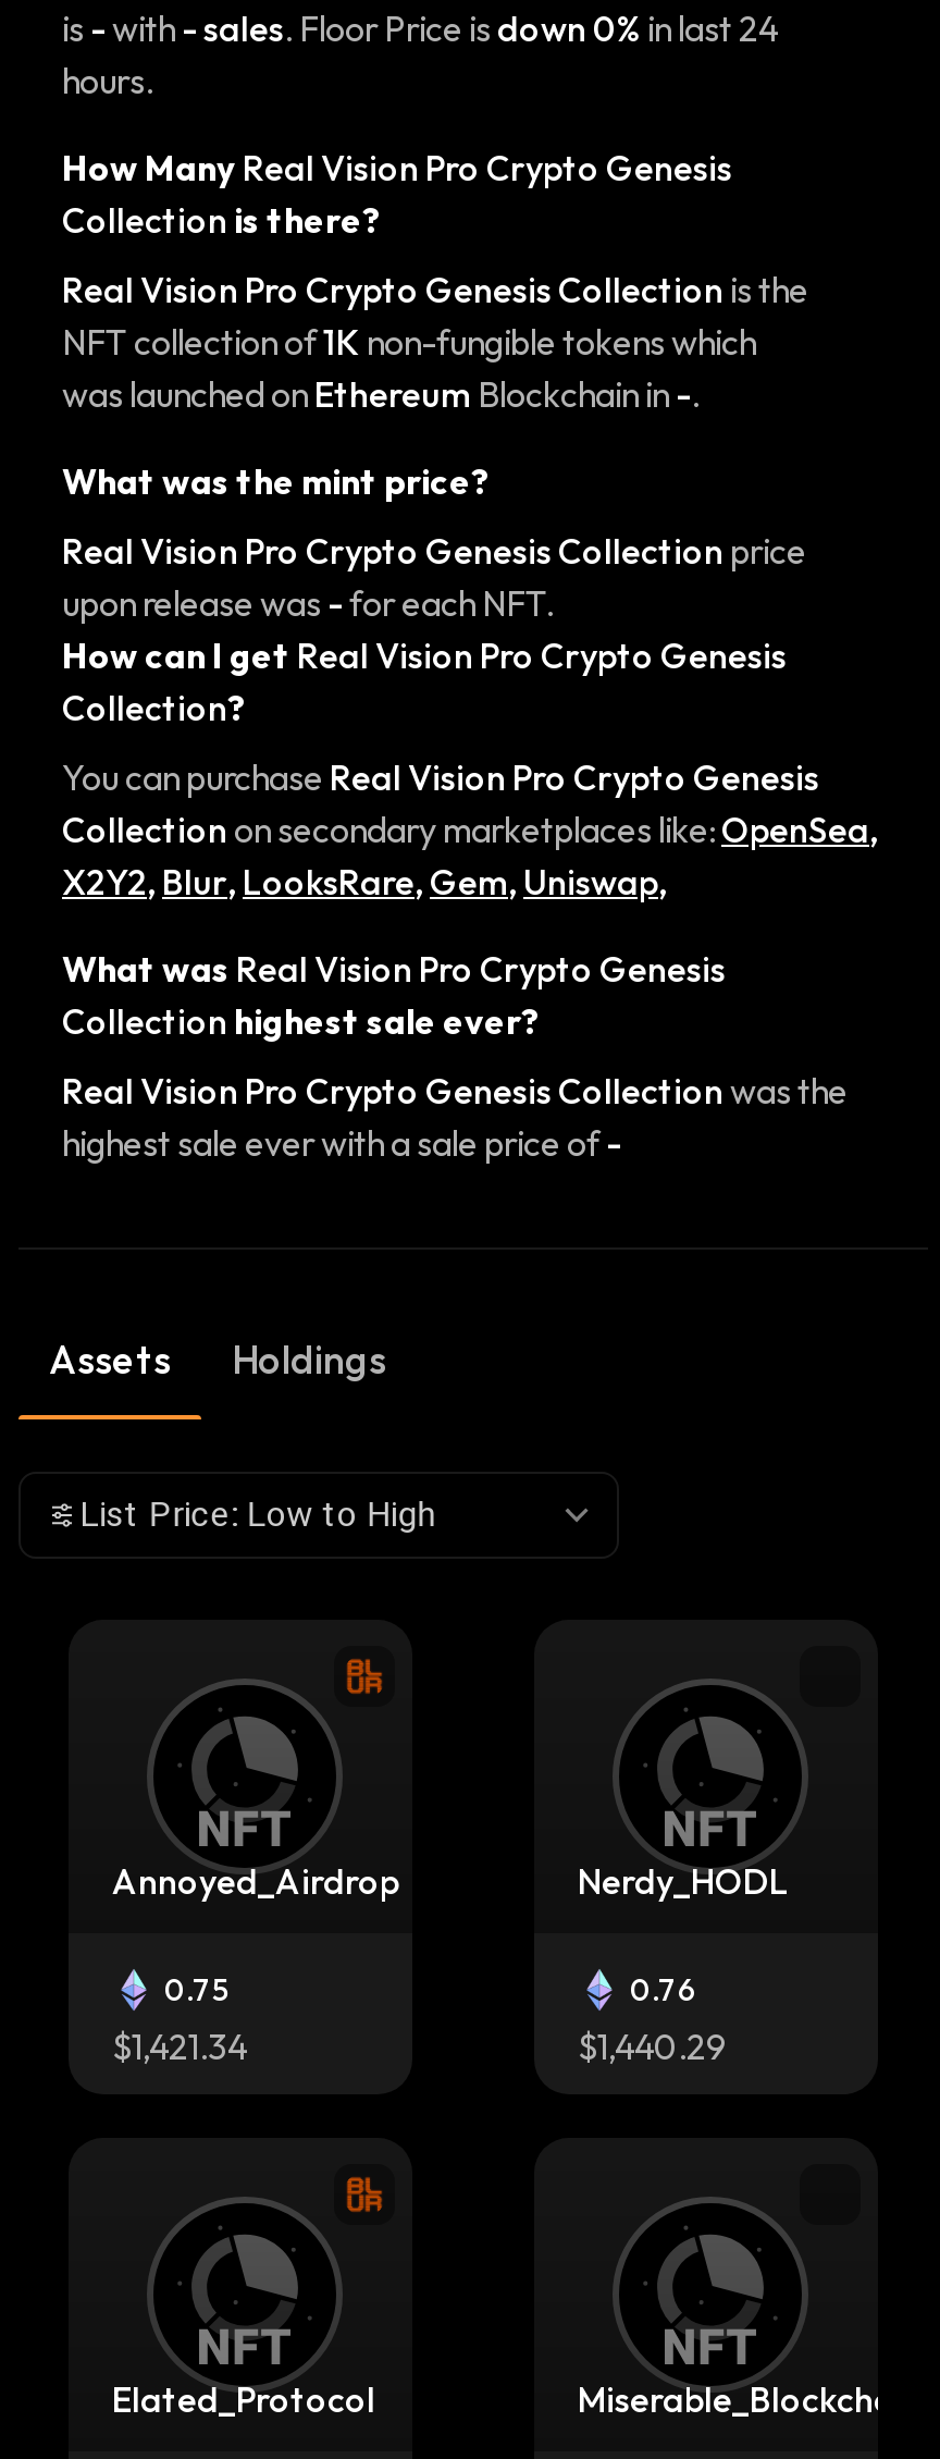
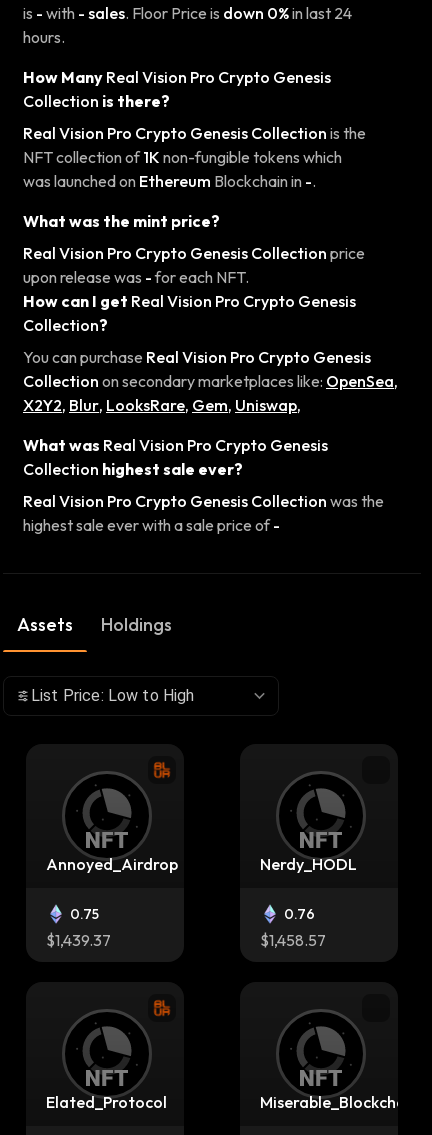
[112,2025,247,2068] $1,421.34 -> [46,930,111,950] $1,439.37
[578,2025,726,2068] $1,440.29 -> [260,930,326,950] $1,458.57

